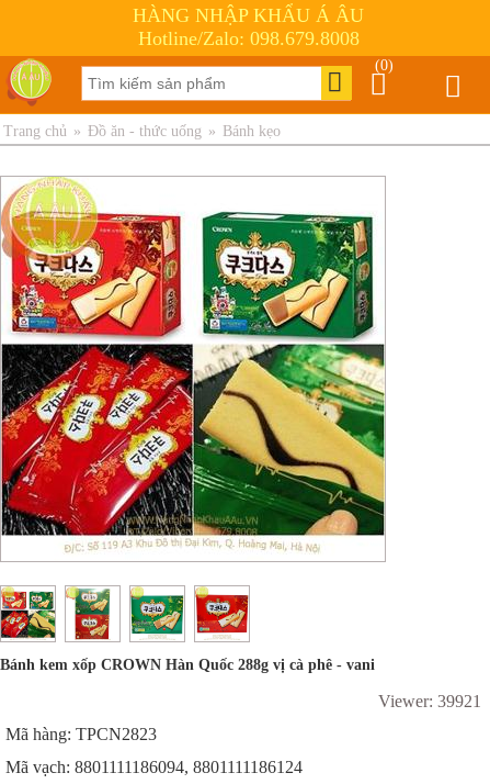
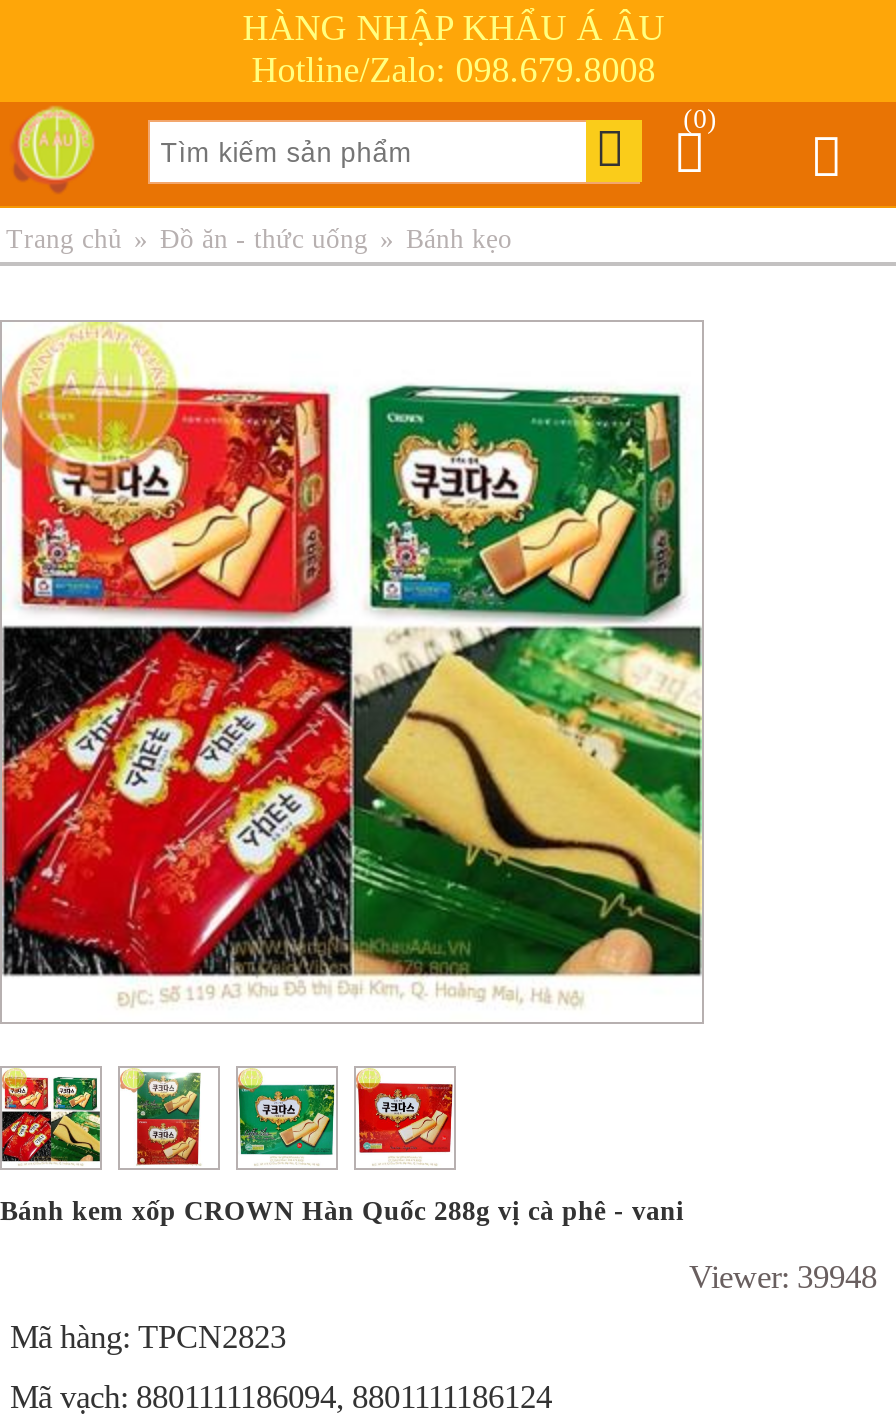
[378,691,481,712] Viewer: 39921 -> [689,1258,877,1296] Viewer: 39948

